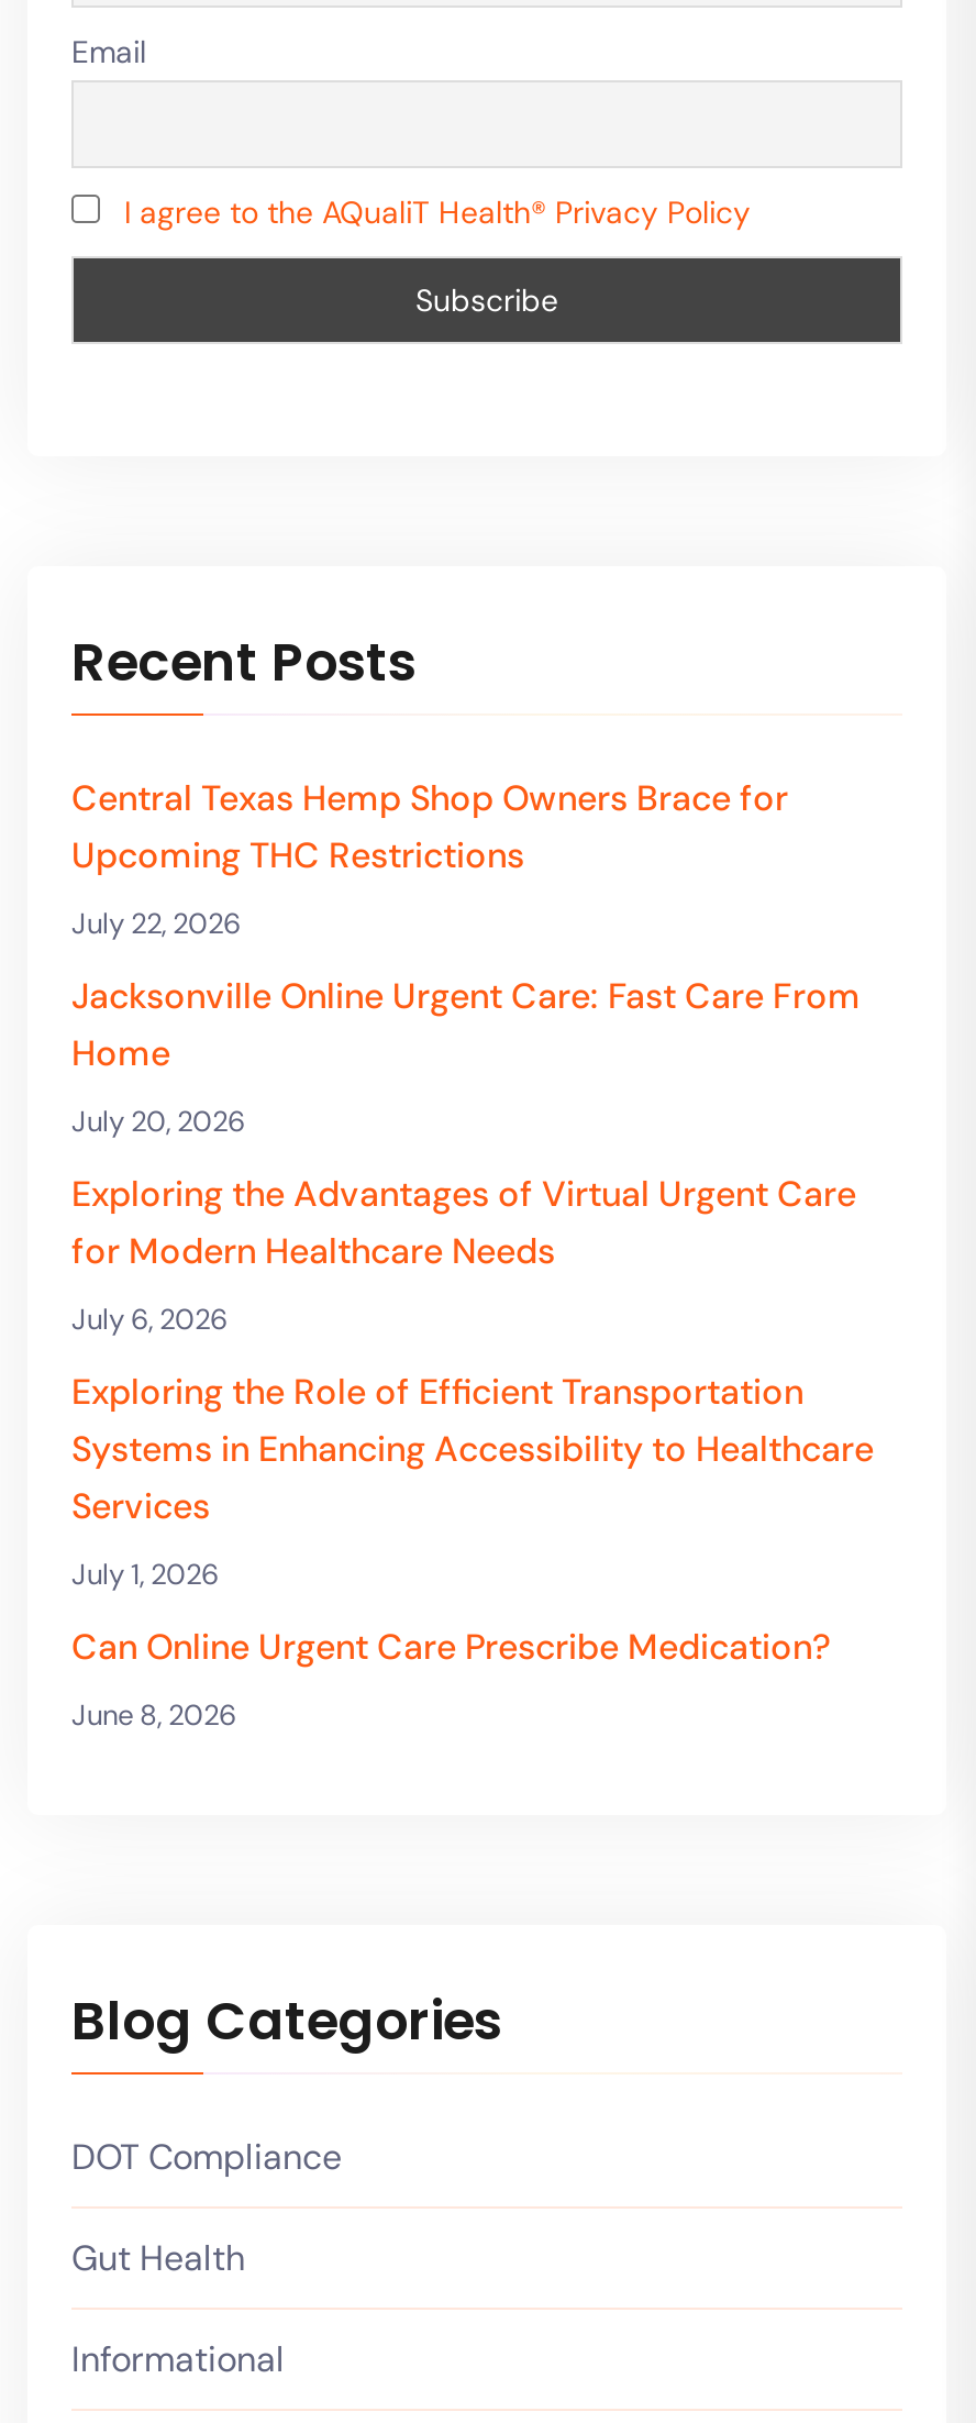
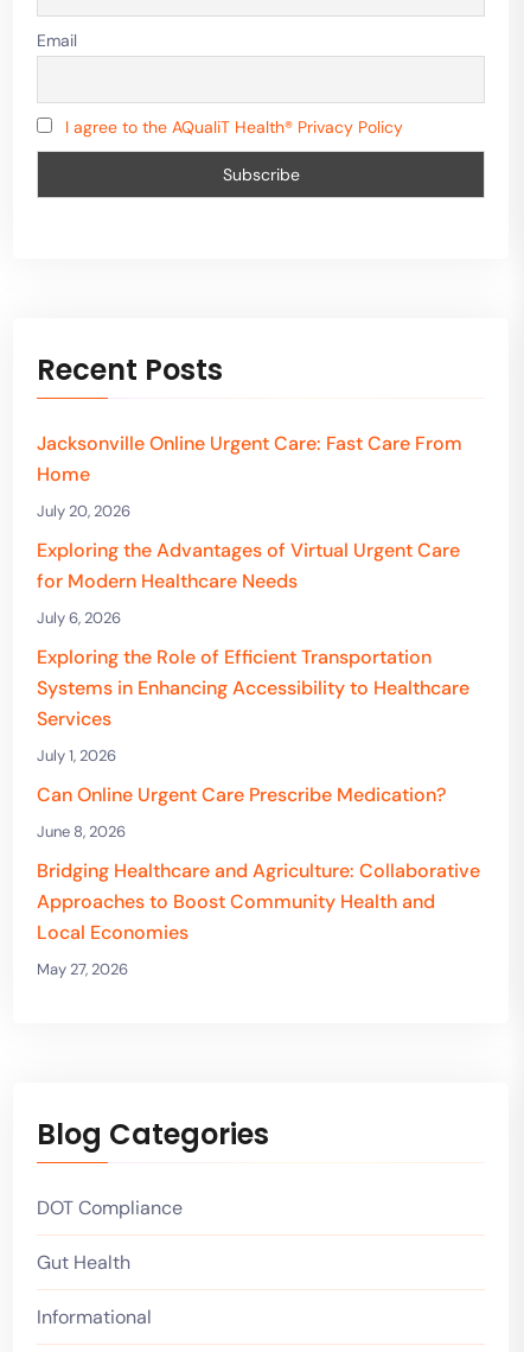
[71,775,788,942] Central Texas Hemp Shop Owners Brace for | Upcoming THC Restrictions | July 22, 2026 -> none
moved [71,973,874,1733] -> [37,431,469,841]: Jacksonville Online Urgent Care: Fast Care From | Home | July 20, 2026 | ... | Can Online Urgent Care Prescribe Medication? | June 8, 2026
none -> [37,858,480,979] Bridging Healthcare and Agriculture: Collaborative | Approaches to Boost Community Health and | Local Economies | May 27, 2026

